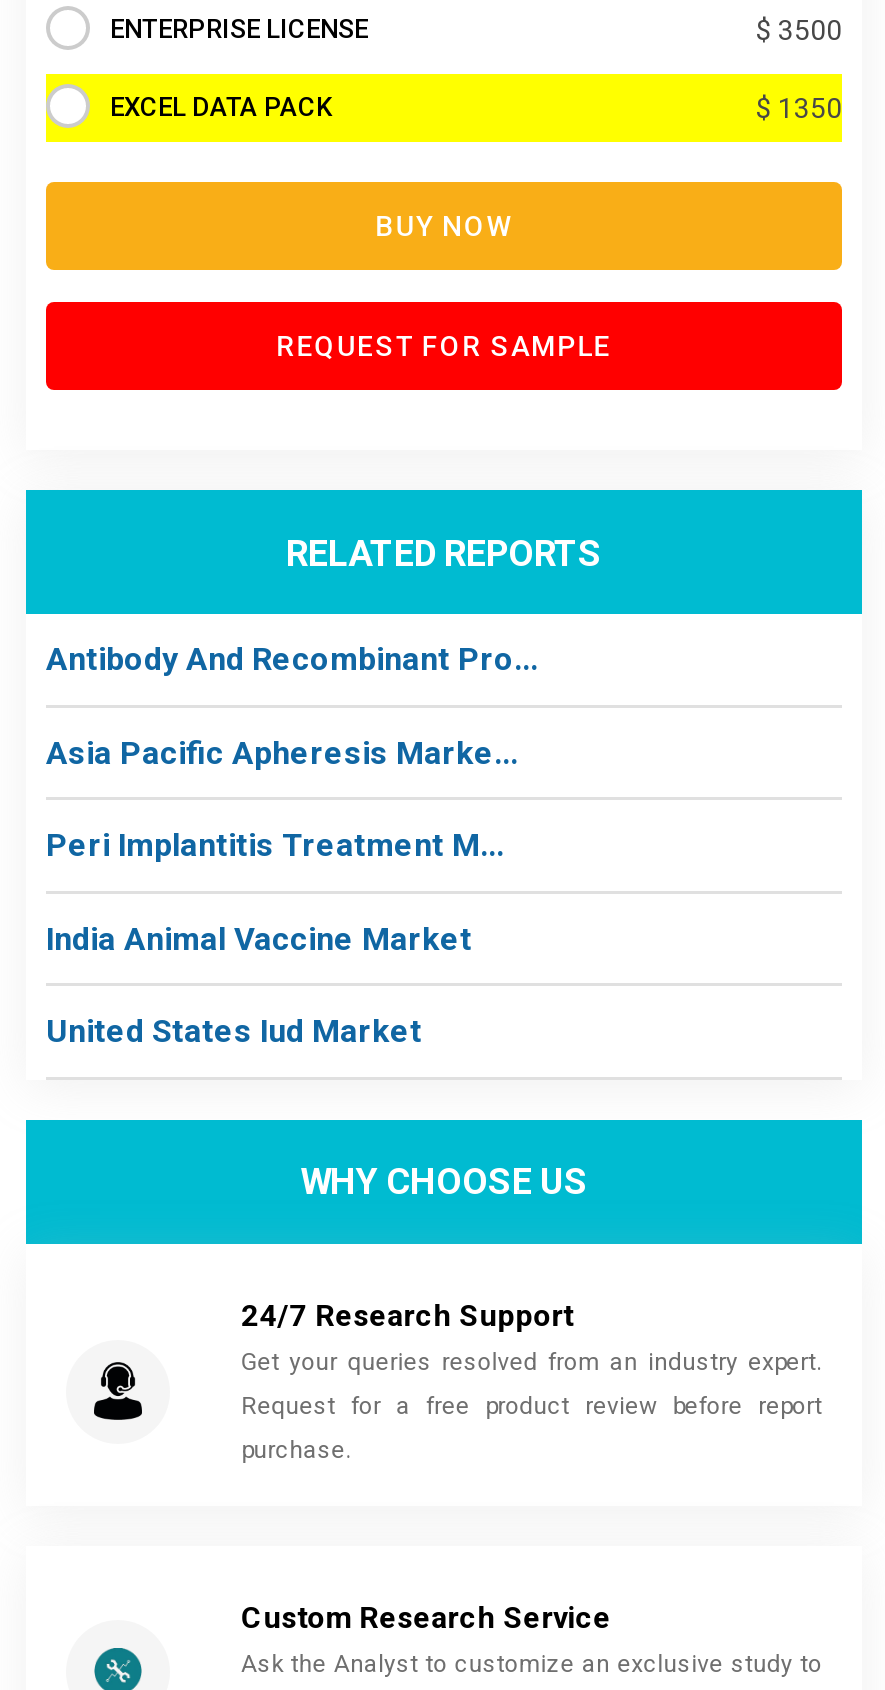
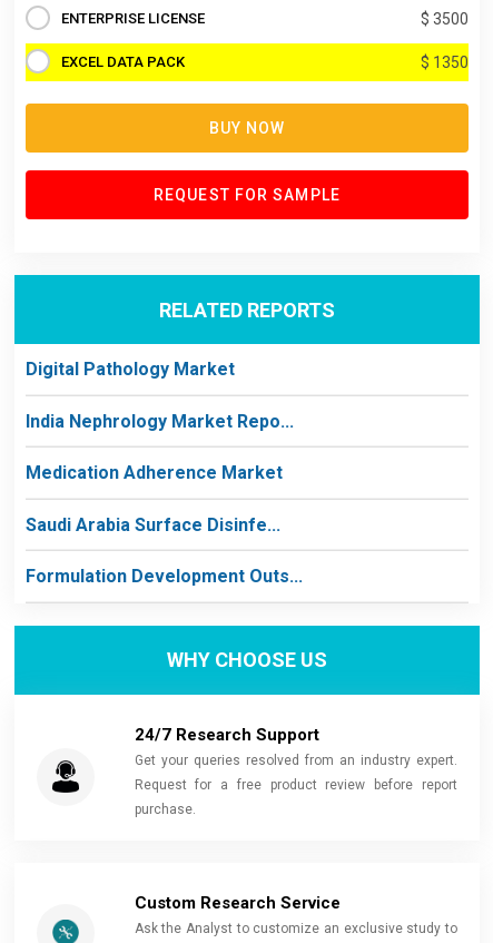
[46,640,538,678] Antibody And Recombinant Pro... -> [26,359,235,380] Digital Pathology Market
[46,733,518,771] Asia Pacific Apheresis Marke... -> [26,410,294,432] India Nephrology Market Repo...
[46,826,504,864] Peri Implantitis Treatment M... -> [26,462,283,483] Medication Adherence Market
[46,919,472,957] India Animal Vaccine Market -> [26,514,280,535] Saudi Arabia Surface Disinfe...
[46,1012,422,1050] United States Iud Market -> [26,566,303,587] Formulation Development Outs...

